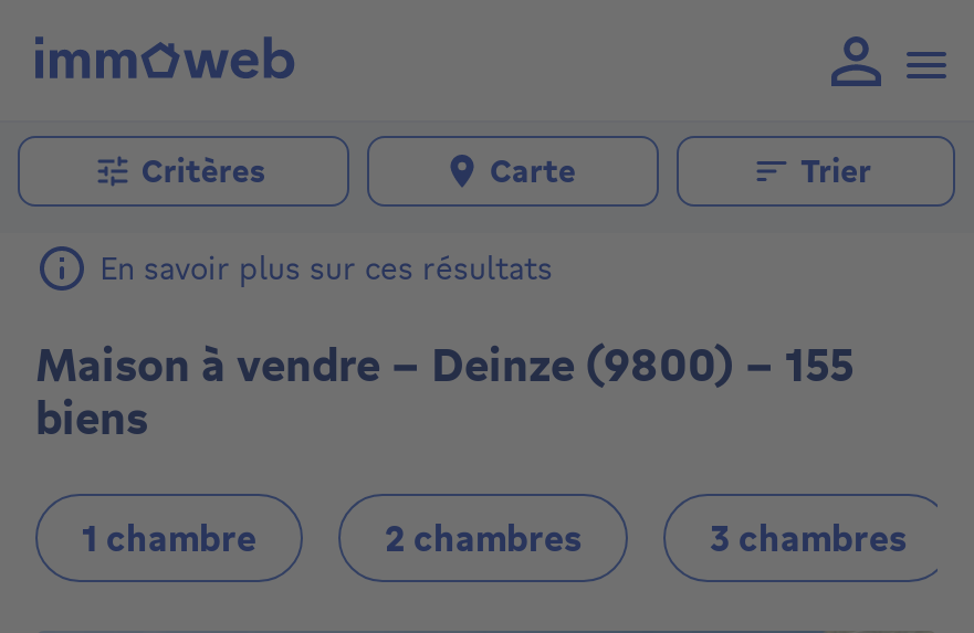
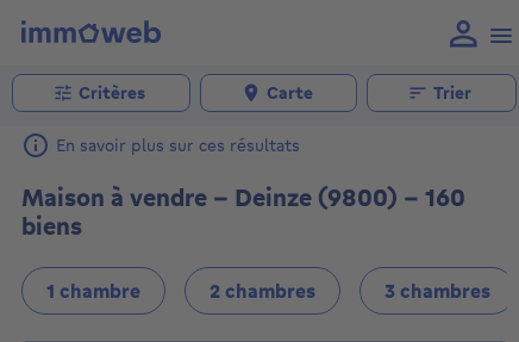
[35,335,853,394] Maison à vendre - Deinze (9800) - 155 -> [21,181,465,213] Maison à vendre - Deinze (9800) - 160

